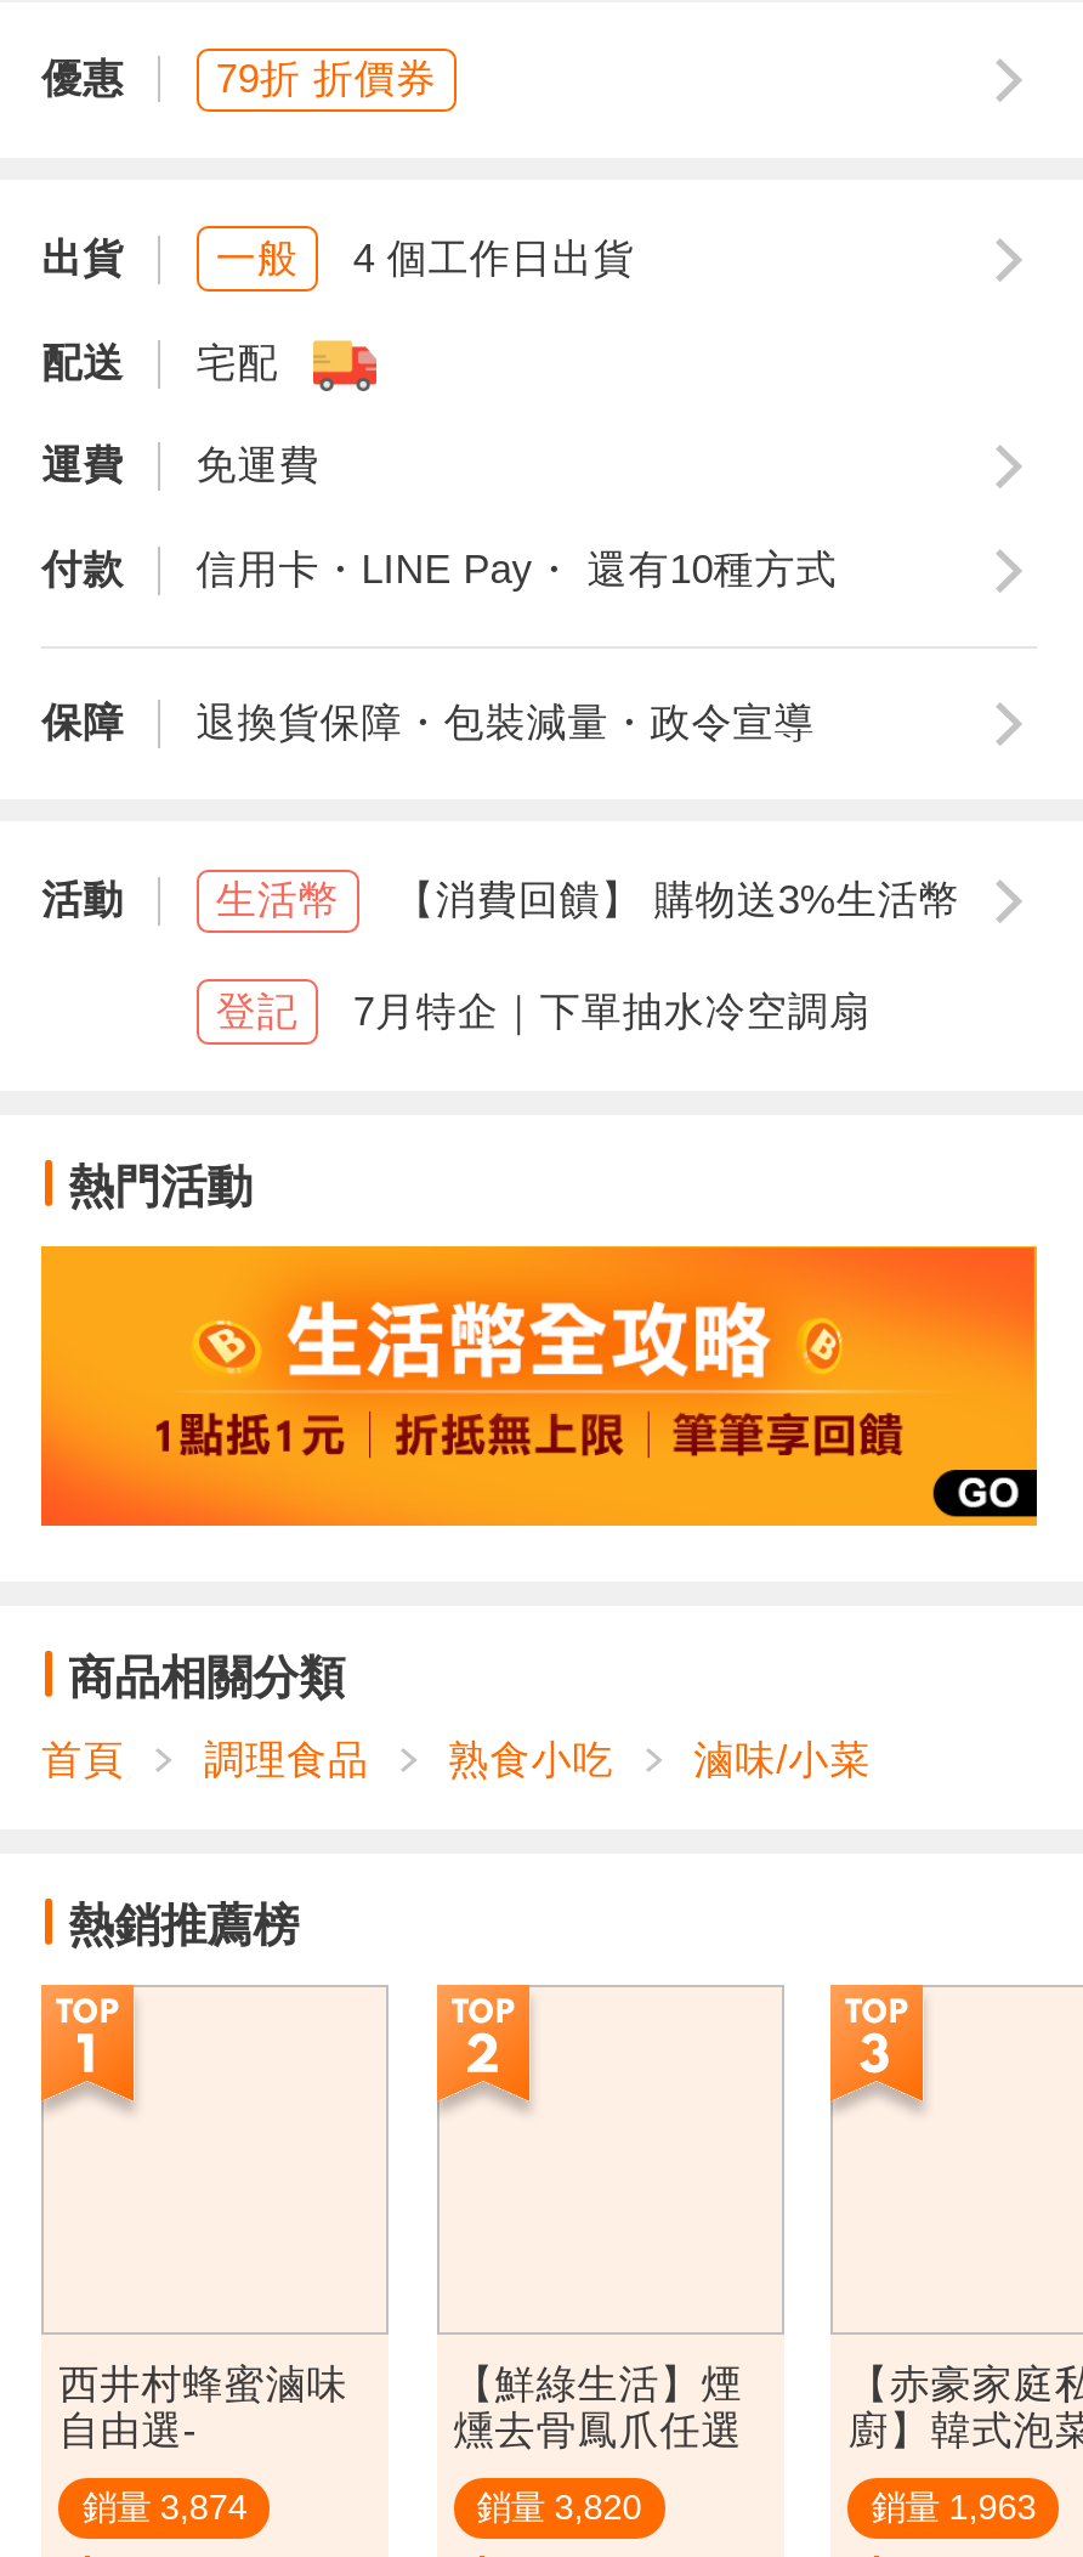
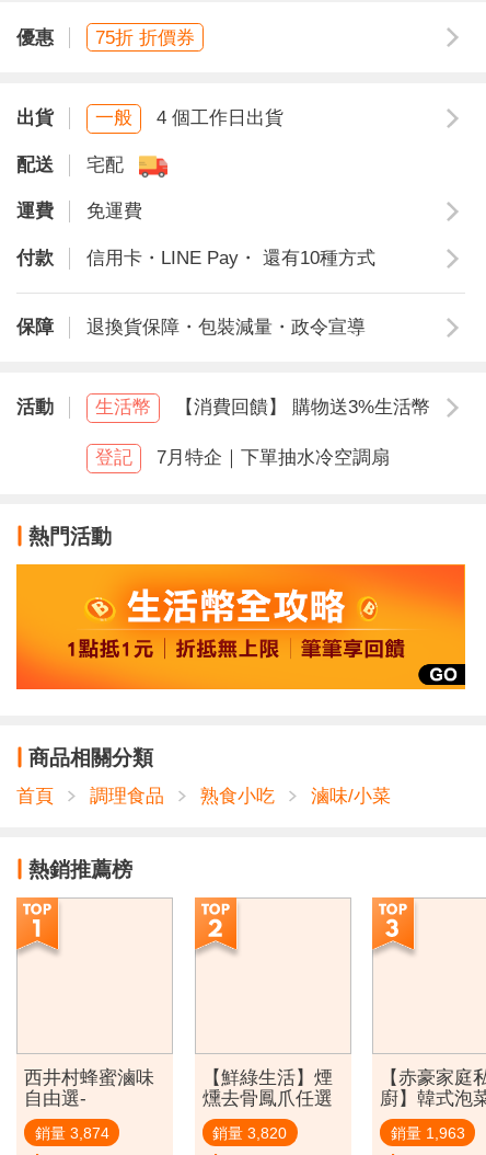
[42,56,437,103] 優惠 79折 折價券 -> [17,27,195,48] 優惠 75折 折價券

